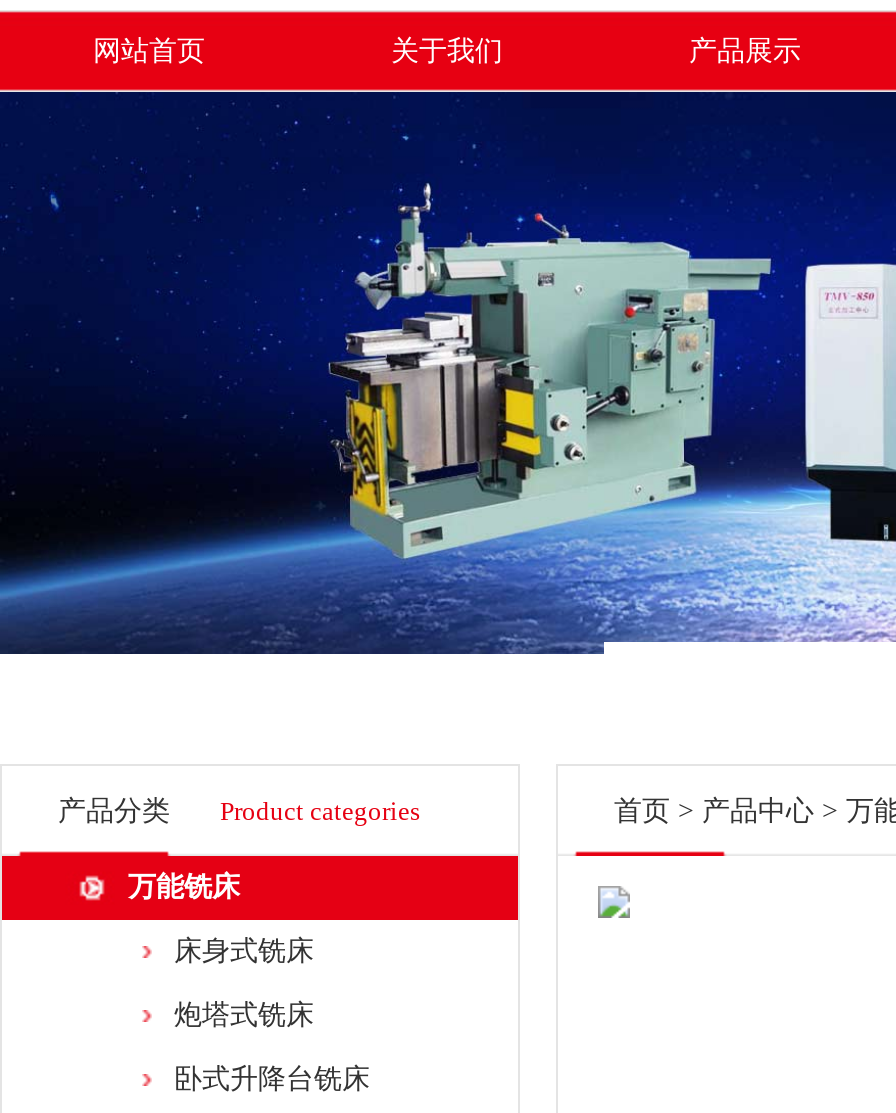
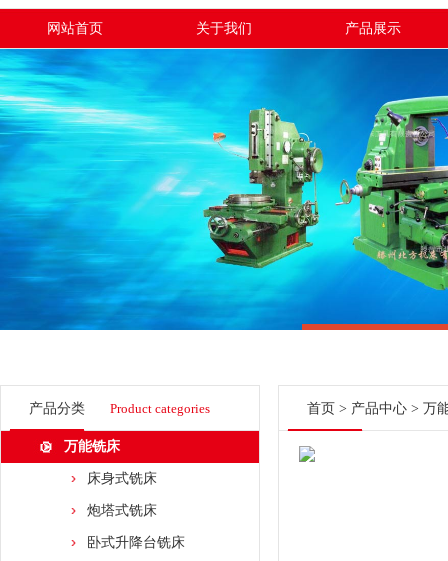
[6,90,890,656] [image] -> [3,48,445,331] [image]

